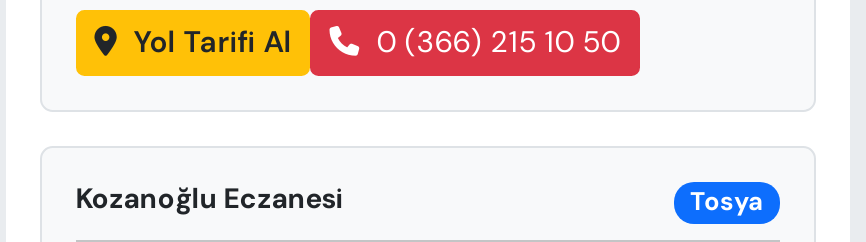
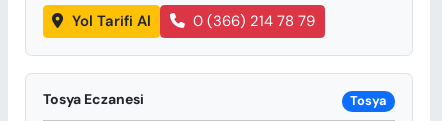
[376,23,620,63] 0 (366) 215 10 50 -> [193,11,315,31] 0 (366) 214 78 79
[76,179,344,215] Kozanoğlu Eczanesi -> [43,90,144,108] Tosya Eczanesi

